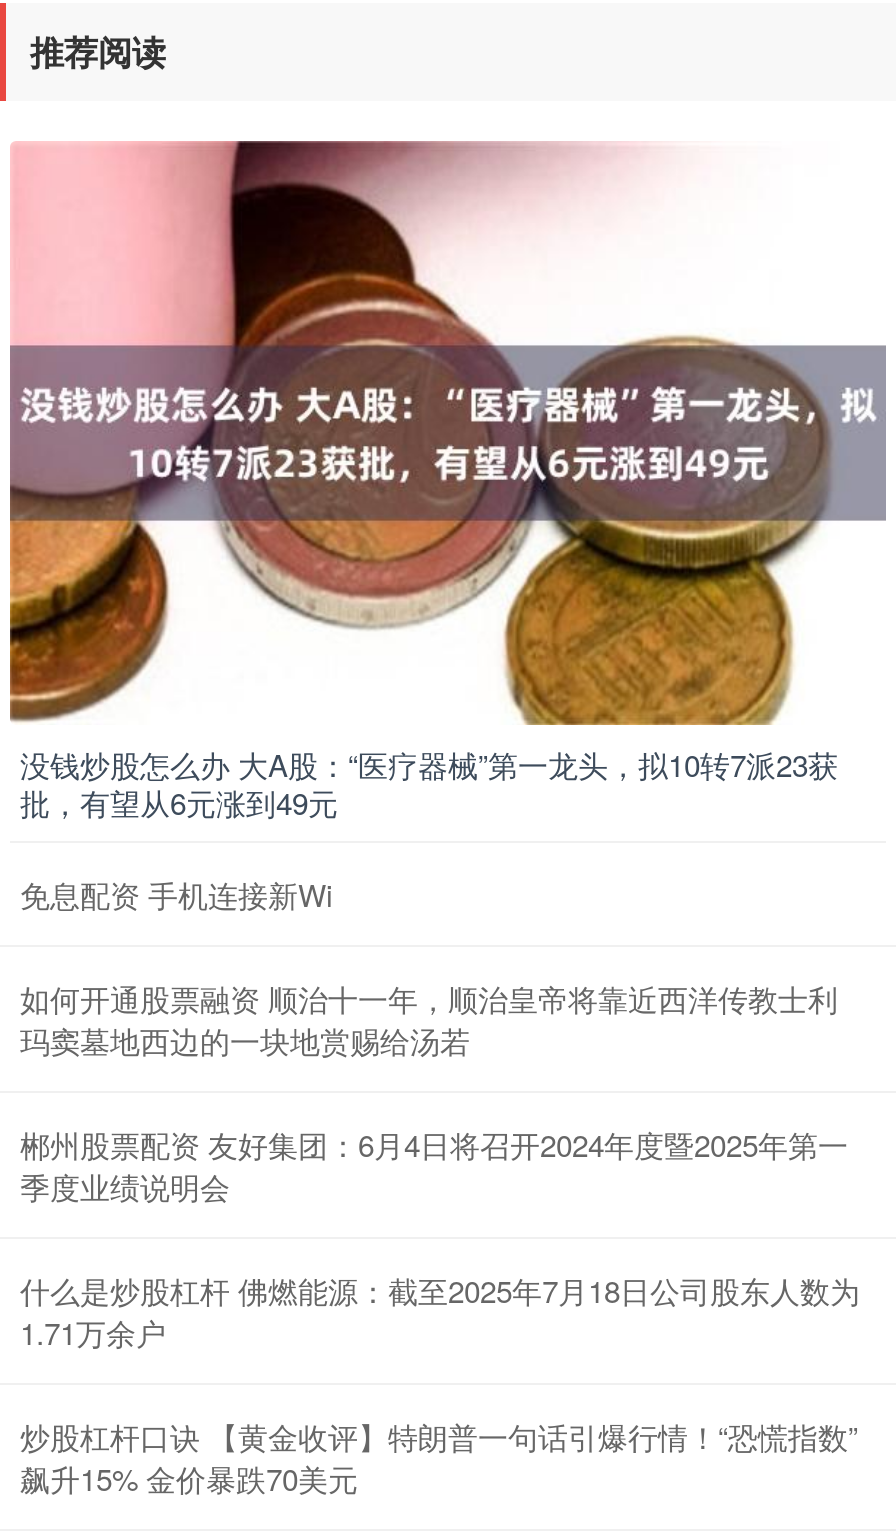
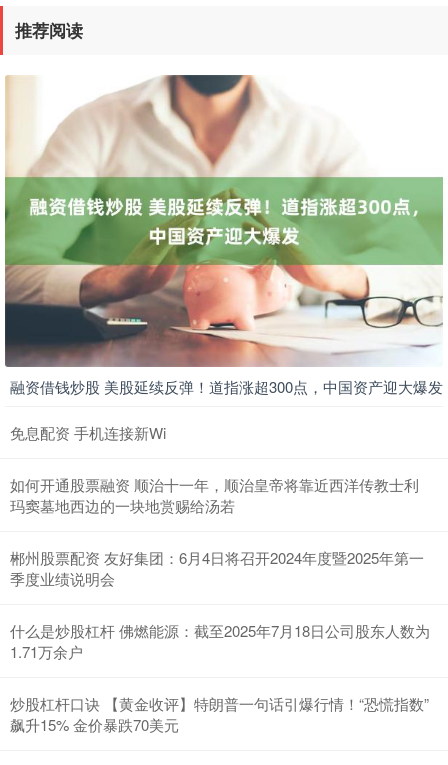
[8,139,886,823] [image] | 没钱炒股怎么办 大A股：“医疗器械”第一龙头，拟10转7派23获 | 批，有望从6元涨到49元 -> [4,74,444,397] [image] | 融资借钱炒股 美股延续反弹！道指涨超300点，中国资产迎大爆发

